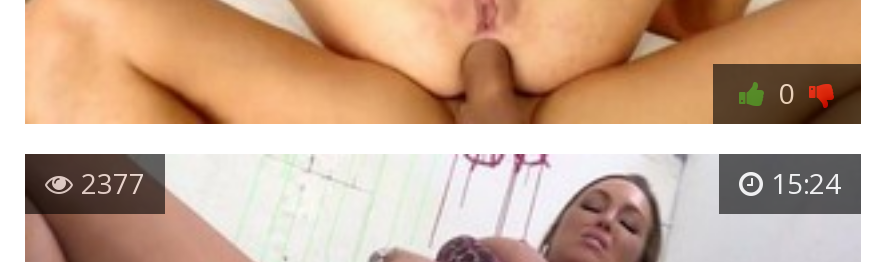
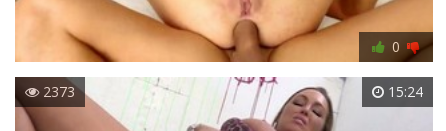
[73,165,145,203] 2377 -> [39,82,75,101] 2373

